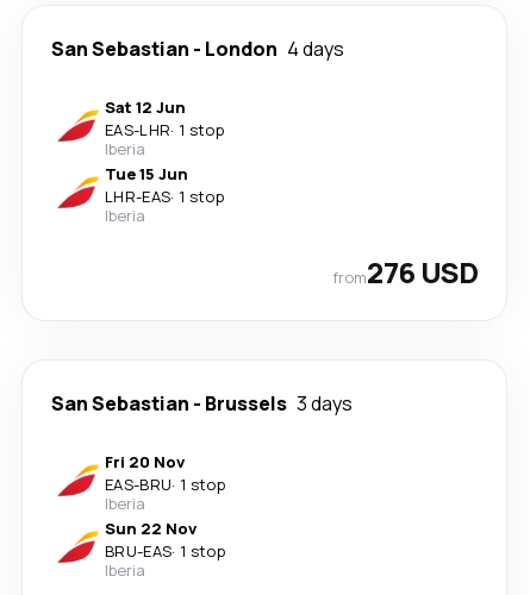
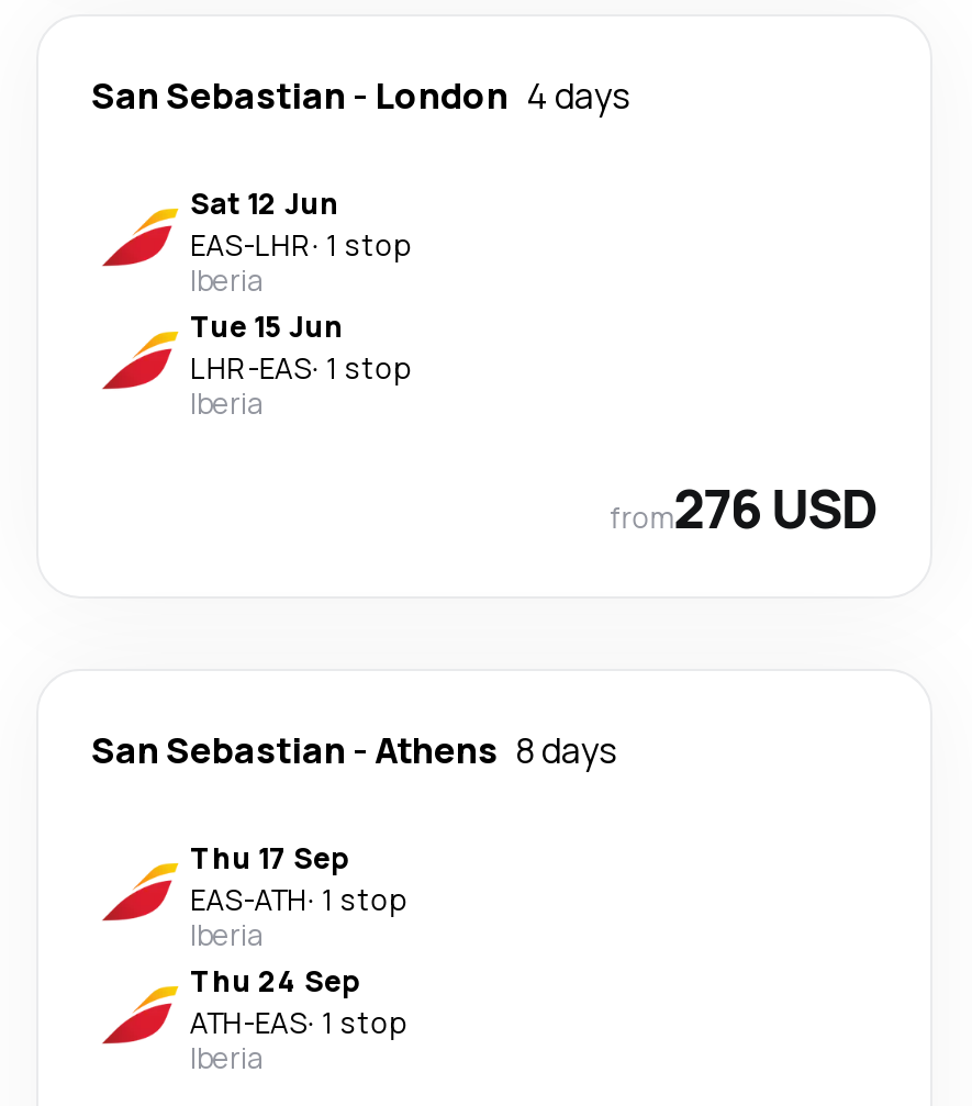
[51,390,353,416] San Sebastian - Brussels 3 days -> [91,726,618,774] San Sebastian - Athens 8 days
[105,451,225,495] Fri 20 Nov | EAS-BRU · 1 stop -> [190,838,405,919] Thu 17 Sep | EAS-ATH · 1 stop
[105,518,225,562] Sun 22 Nov | BRU-EAS · 1 stop -> [190,961,405,1042] Thu 24 Sep | ATH-EAS · 1 stop

